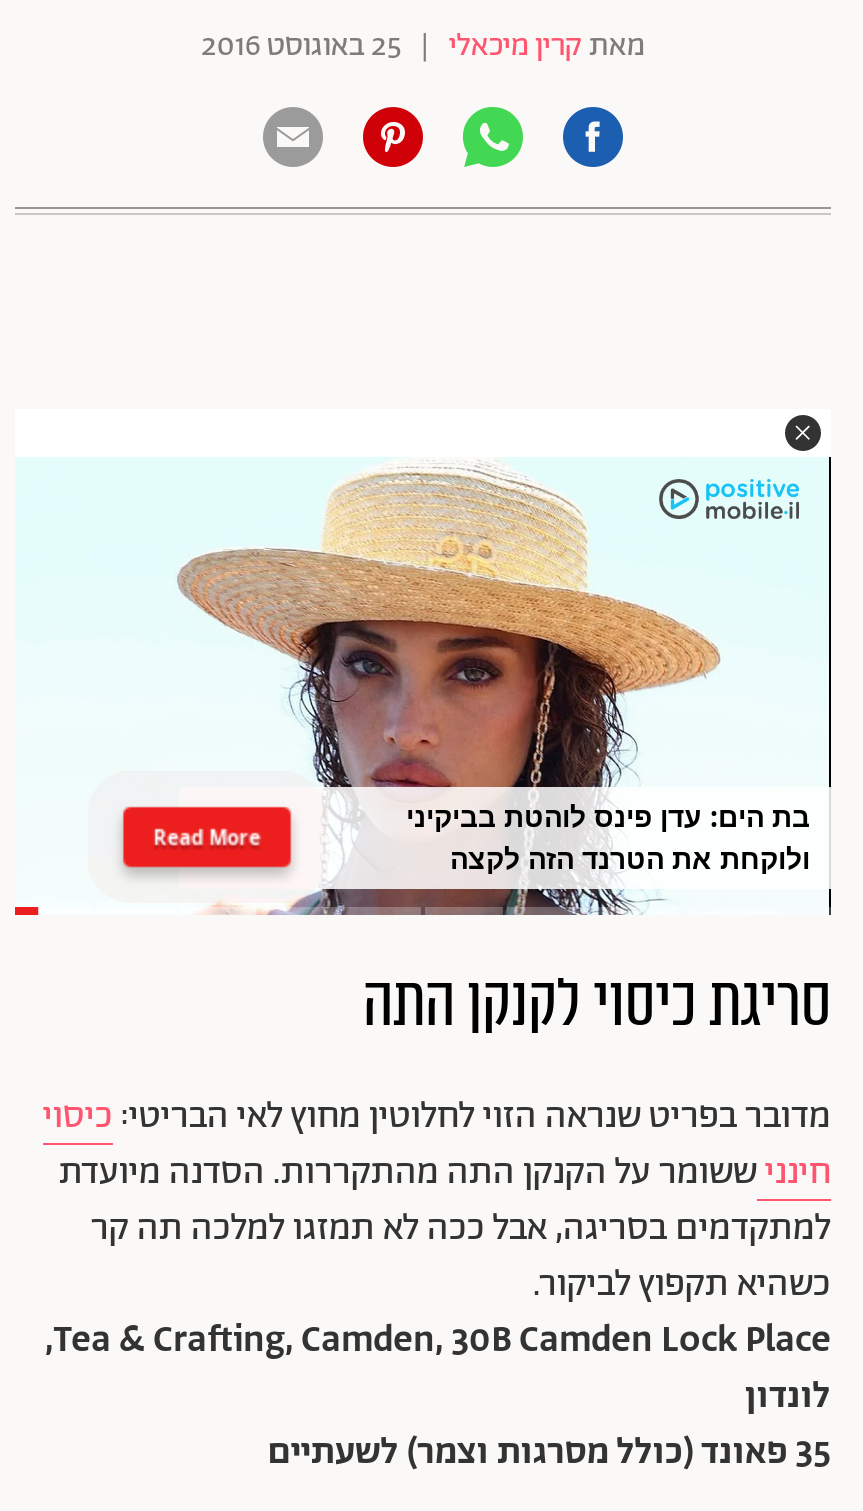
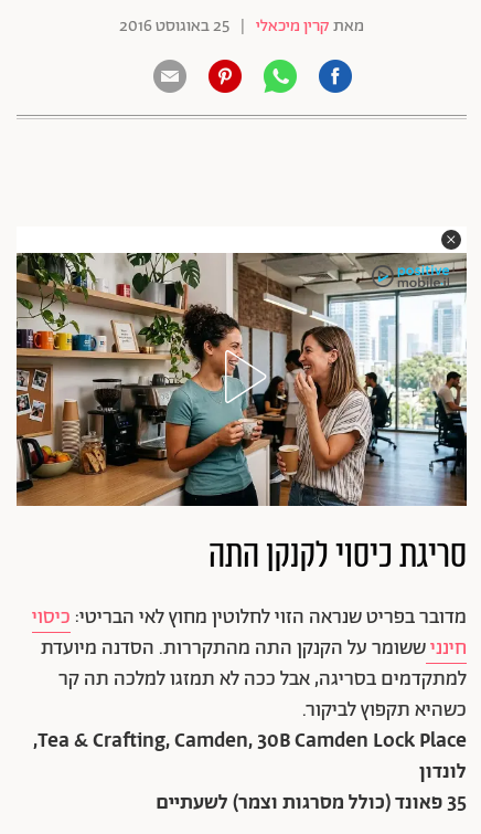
[15,457,833,917] [image] -> [15,252,467,507] [image]
[406,798,810,878] בת הים: עדן פינס לוהטת בביקיני | ולוקחת את הטרנד הזה לקצה -> none
[153,823,259,850] Read More -> none

